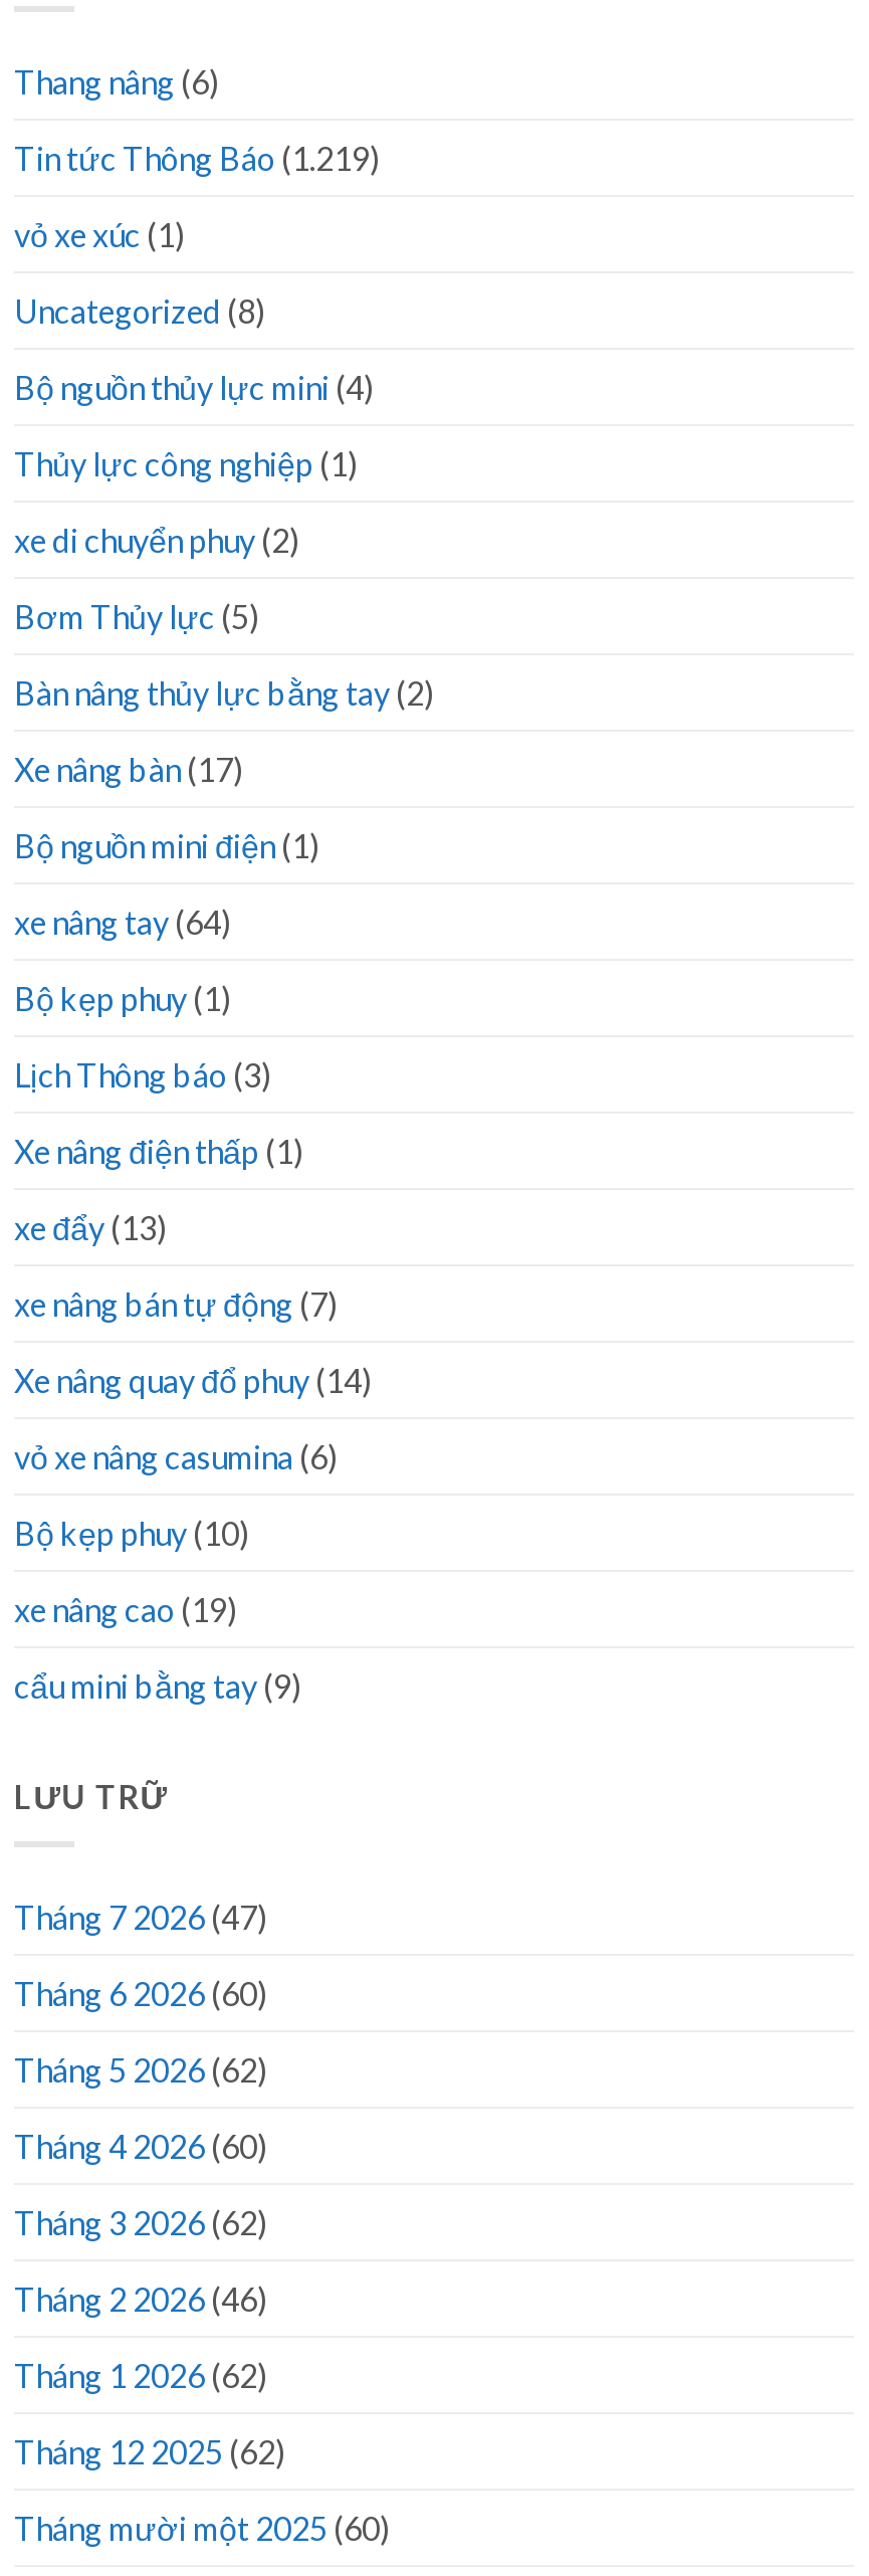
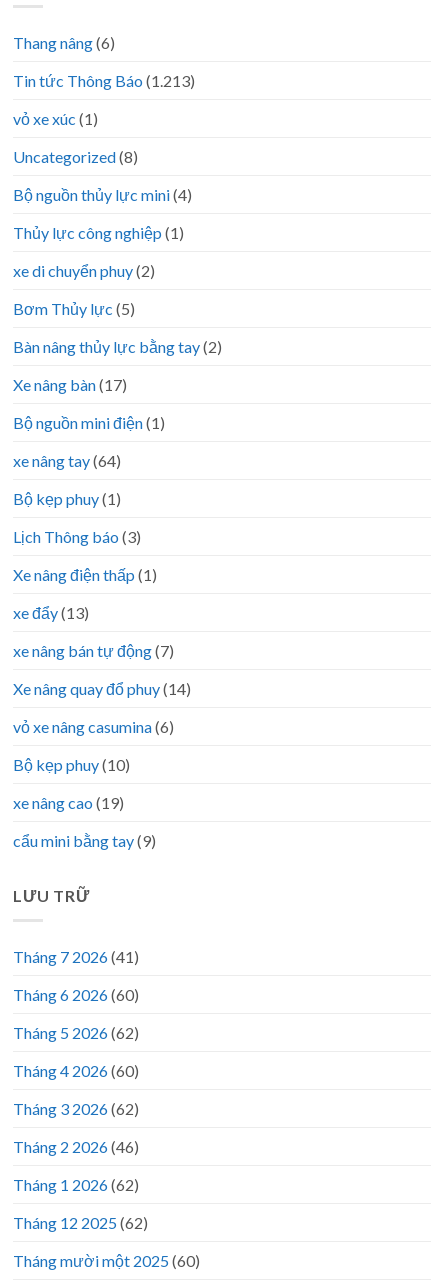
[14,138,380,176] Tin tức Thông Báo (1.219) -> [13,71,195,90] Tin tức Thông Báo (1.213)
[14,1898,267,1936] Tháng 7 2026 (47) -> [13,947,139,966] Tháng 7 2026 (41)

